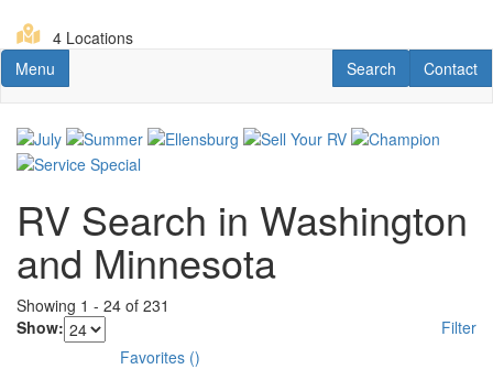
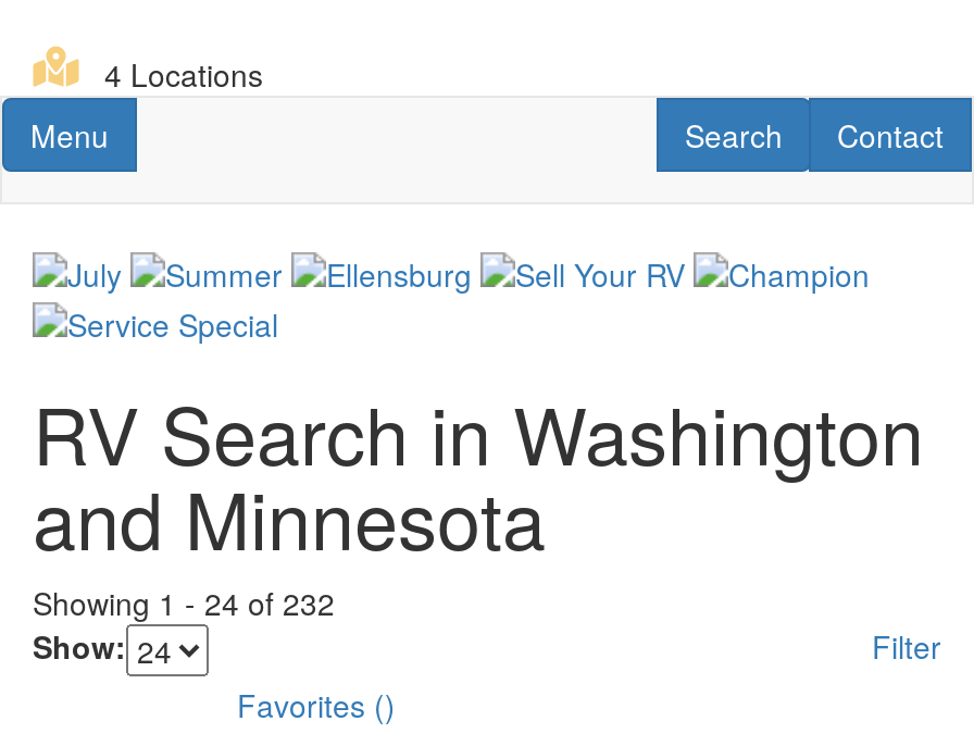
[17,294,169,316] Showing 1 - 24 of 231 -> [33,580,335,624] Showing 1 - 24 of 232

